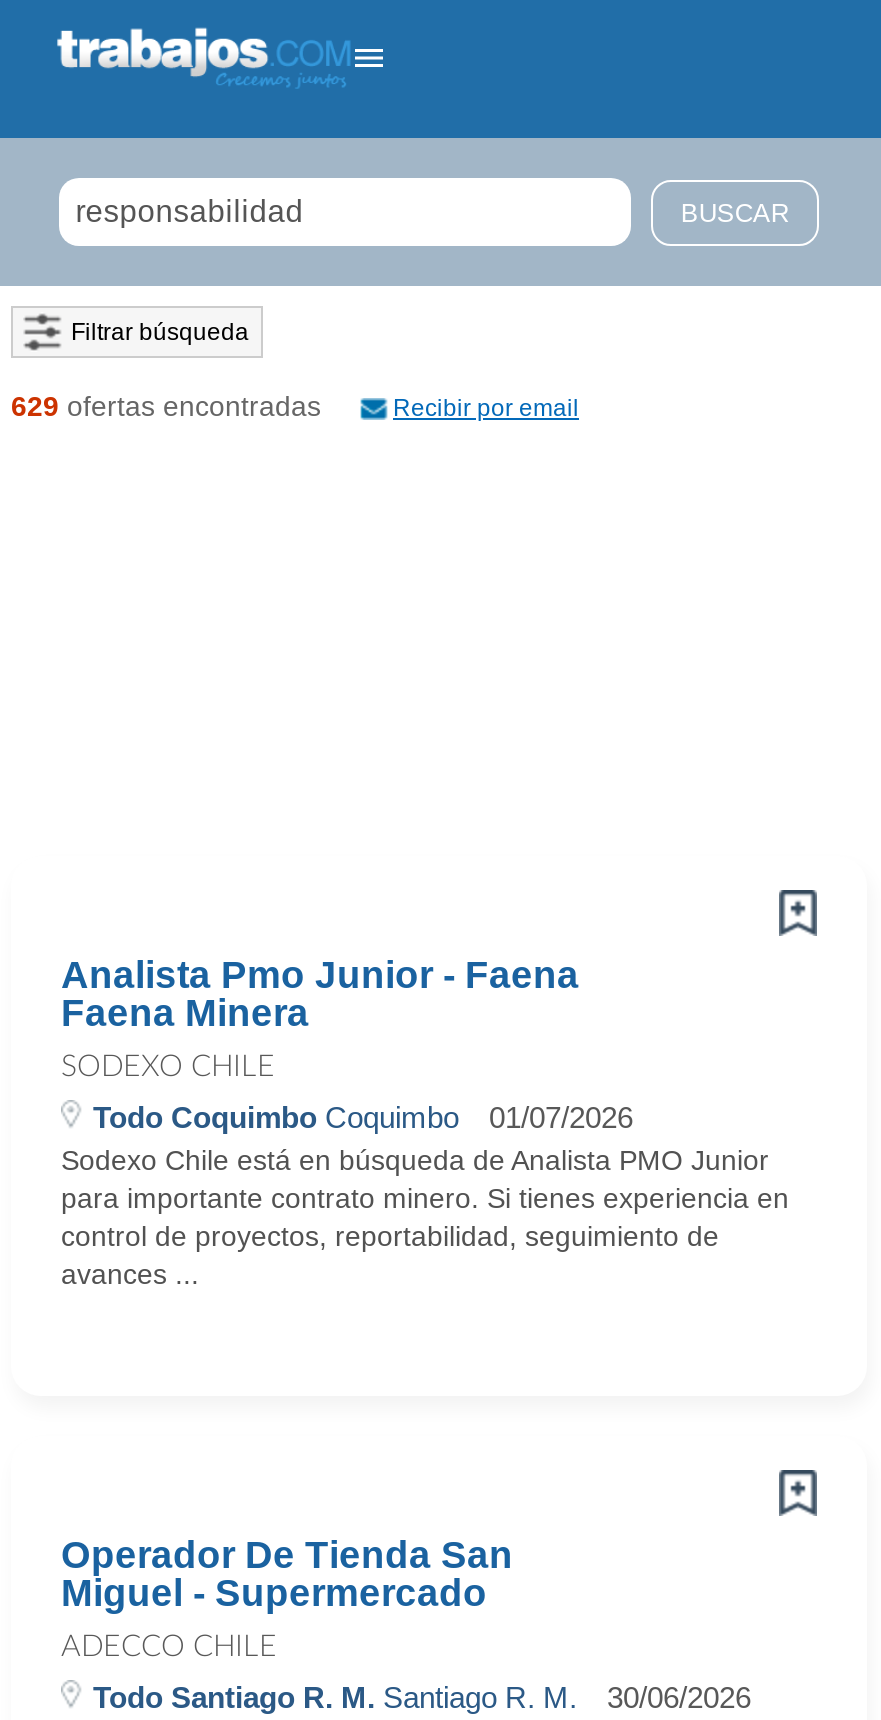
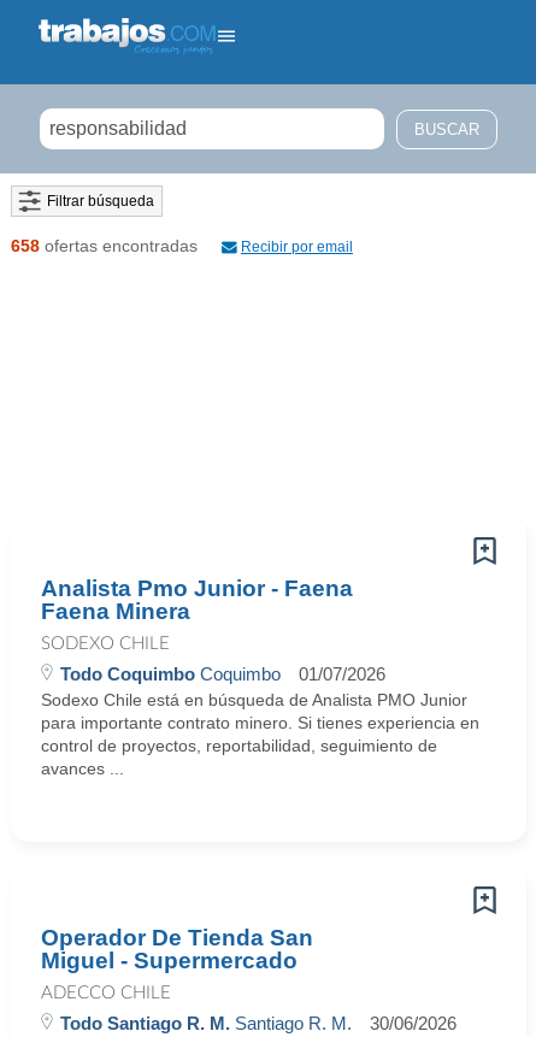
[11,390,329,422] 629 ofertas encontradas -> [11,236,202,255] 658 ofertas encontradas

